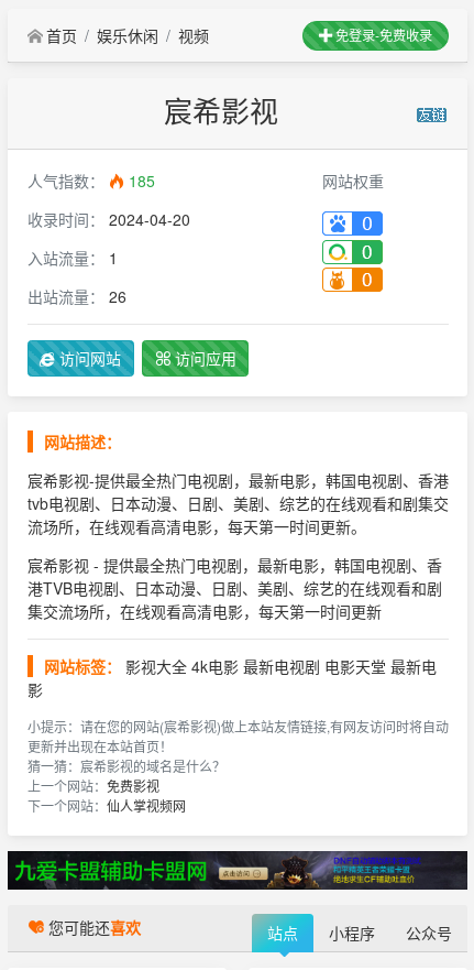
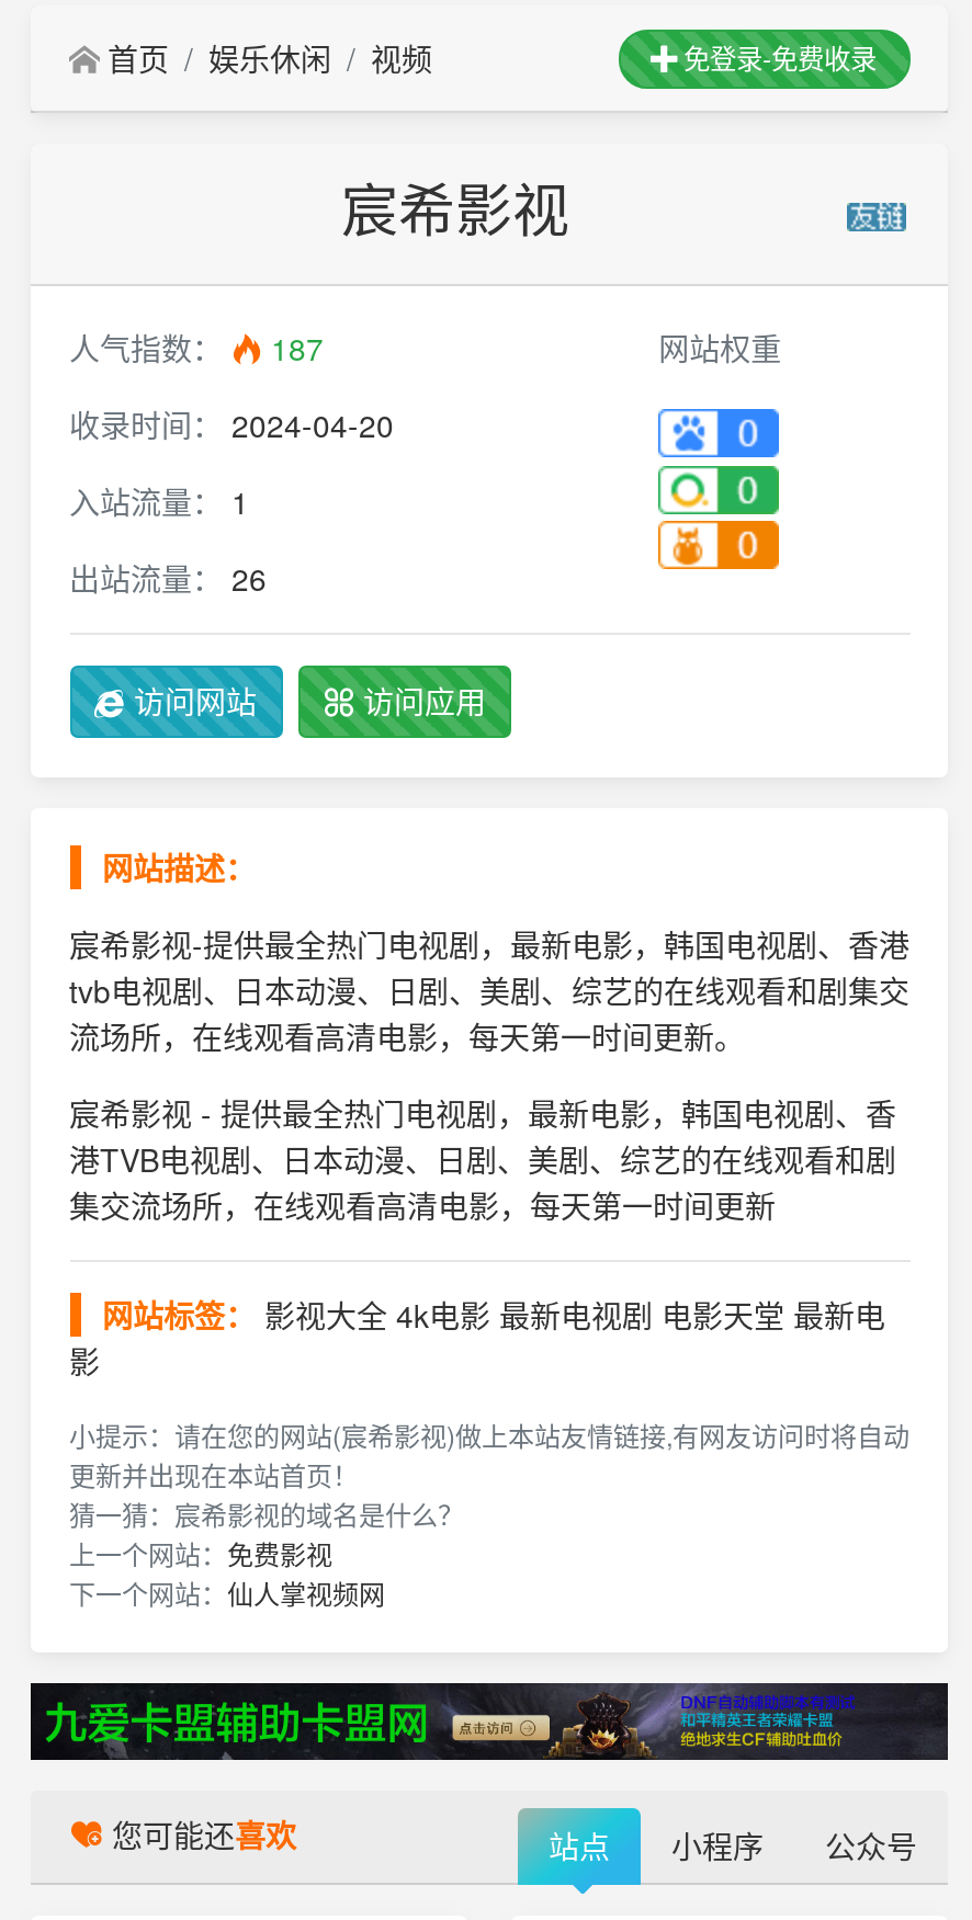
[27,169,155,191] 人气指数： 185 -> [69,325,324,369] 人气指数： 187

